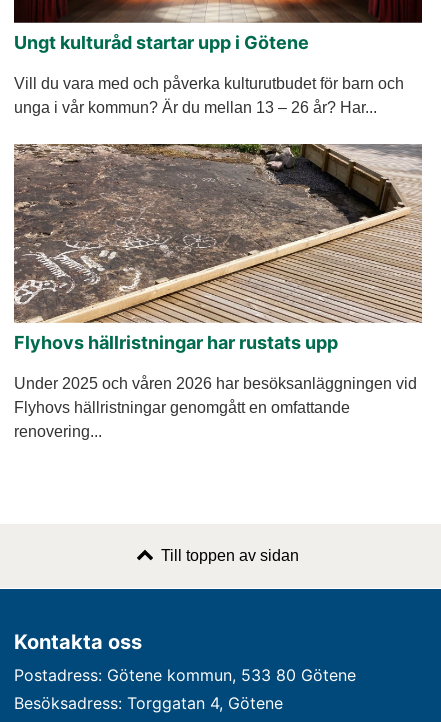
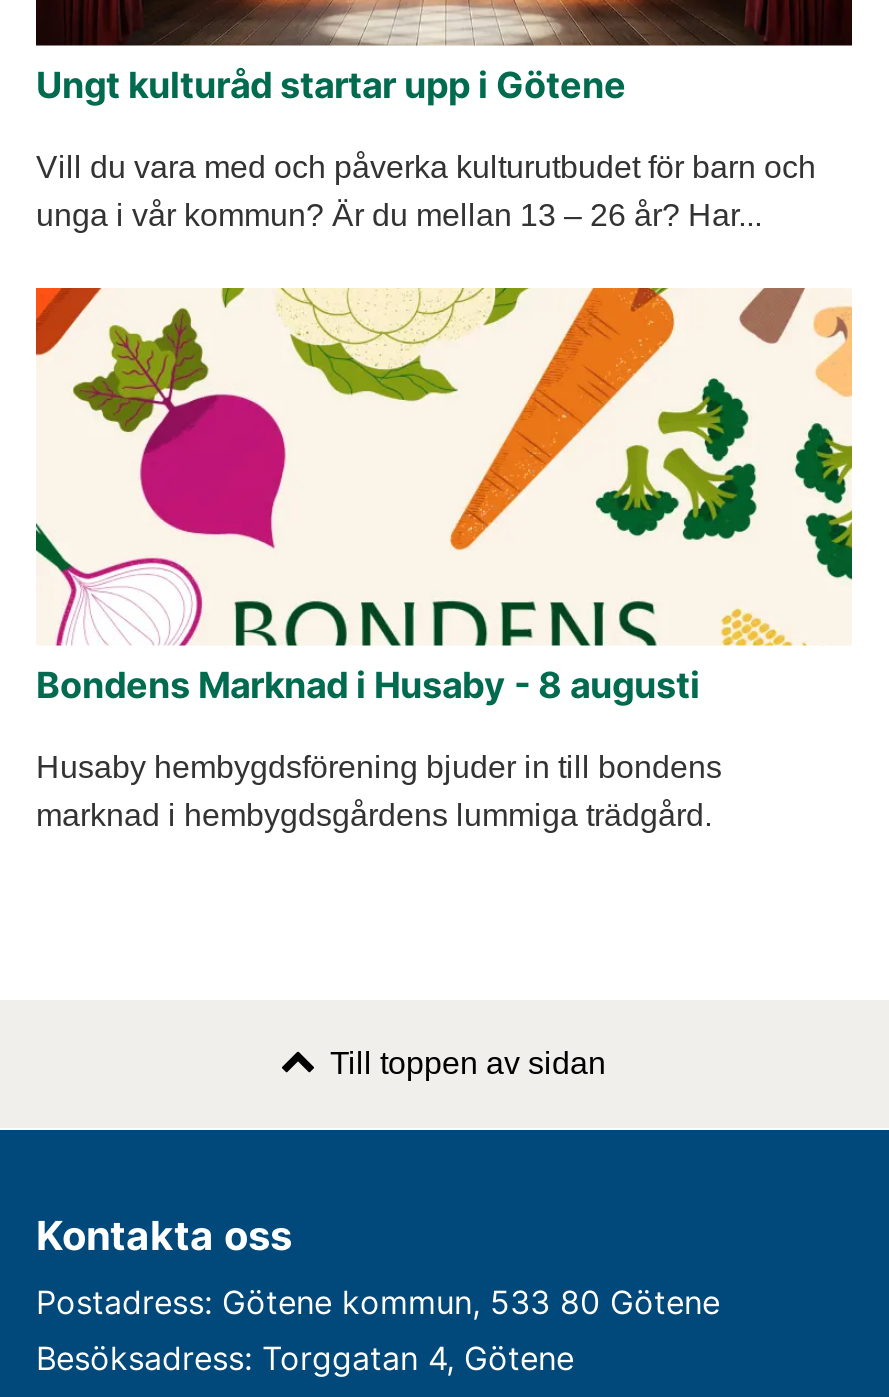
[13,143,423,352] [image] | Flyhovs hällristningar har rustats upp -> [34,286,852,705] [image] | Bondens Marknad i Husaby - 8 augusti
[14,374,417,439] Under 2025 och våren 2026 har besöksanläggningen vid | Flyhovs hällristningar genomgått en omfattande | renovering... -> [36,749,722,831] Husaby hembygdsförening bjuder in till bondens | marknad i hembygdsgårdens lummiga trädgård.

